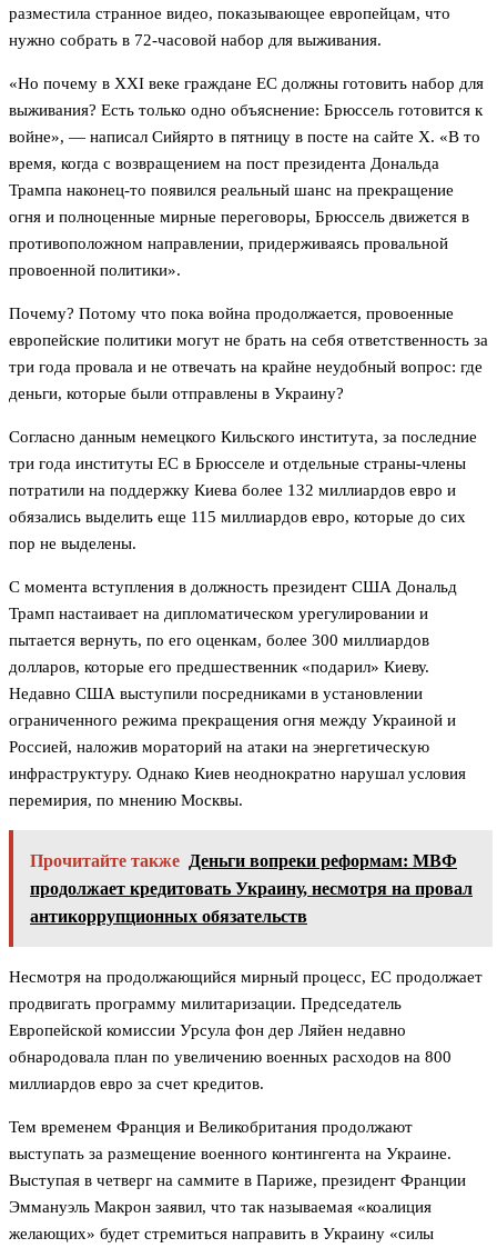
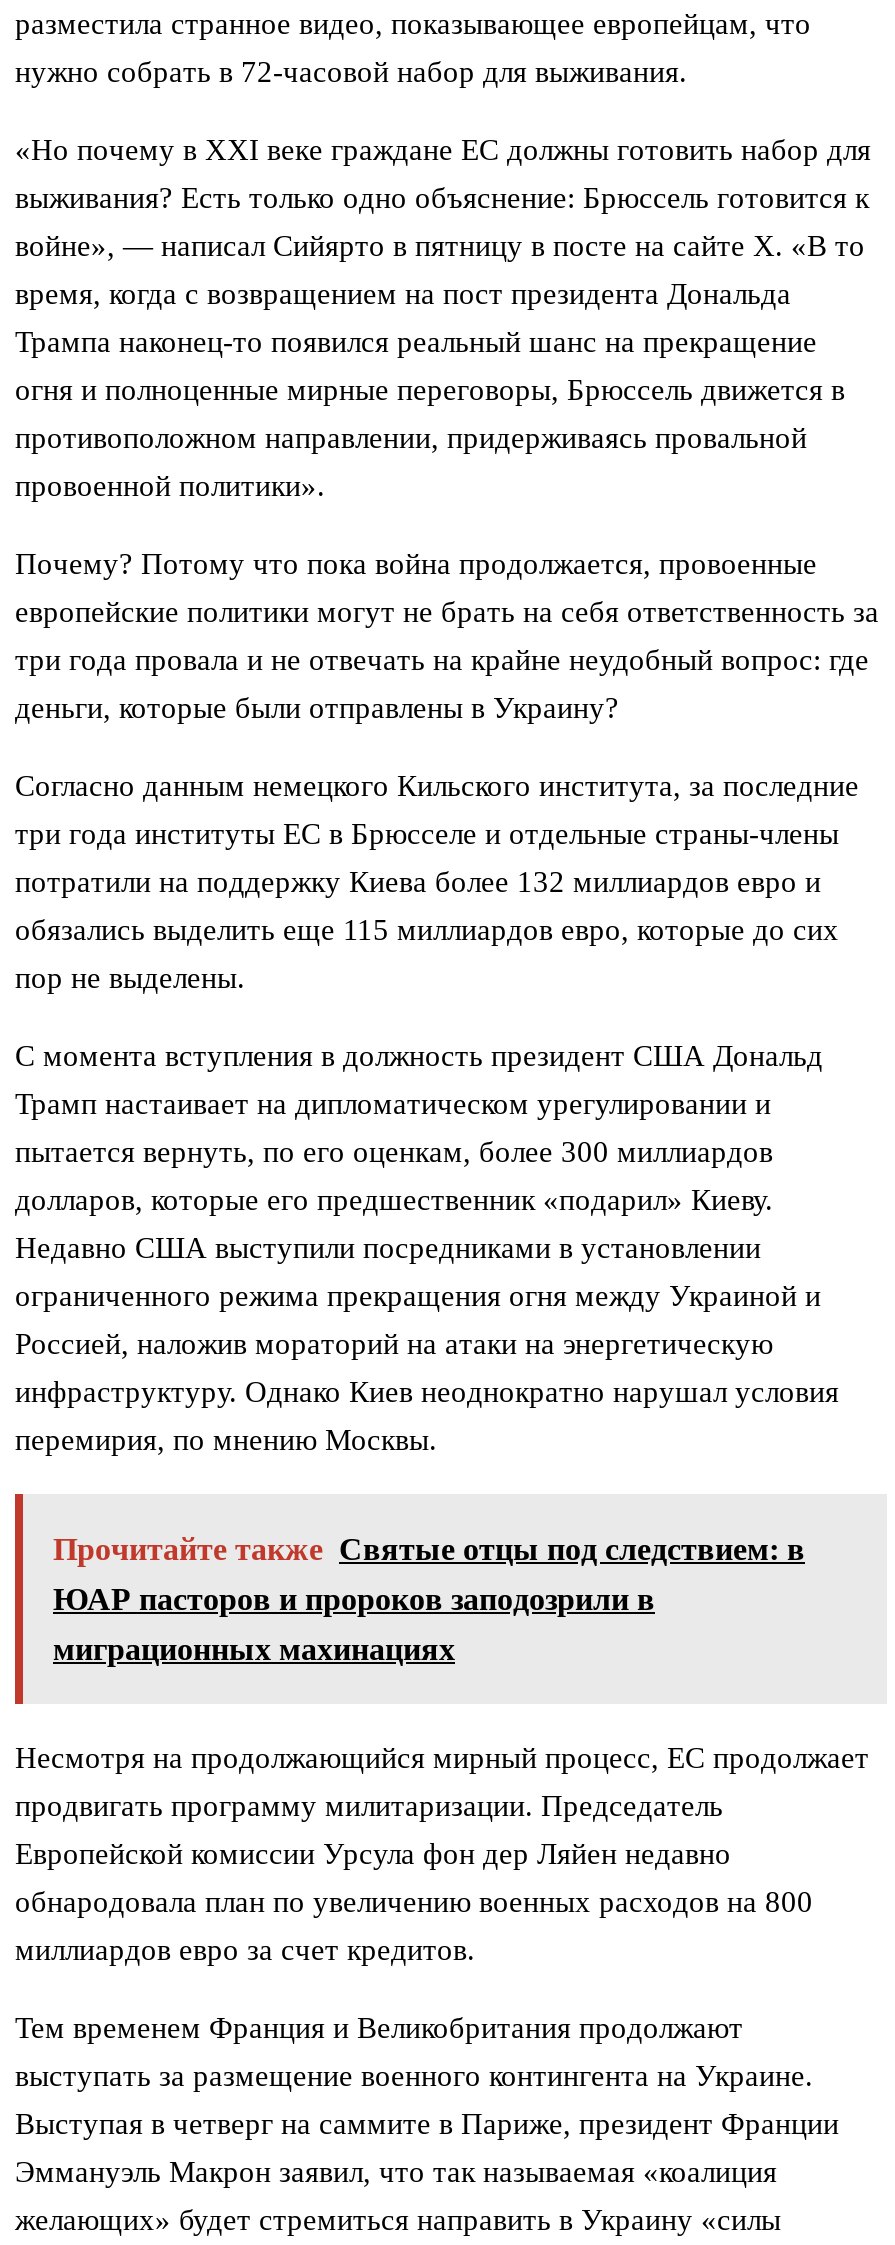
[30,852,457,870] Прочитайте также Деньги вопреки реформам: МВФ -> [53,1533,805,1567] Прочитайте также Святые отцы под следствием: в
[30,879,473,898] продолжает кредитовать Украину, несмотря на провал -> [53,1583,655,1617] ЮАР пасторов и пророков заподозрили в
[30,907,307,926] антикоррупционных обязательств -> [53,1633,455,1667] миграционных махинациях

